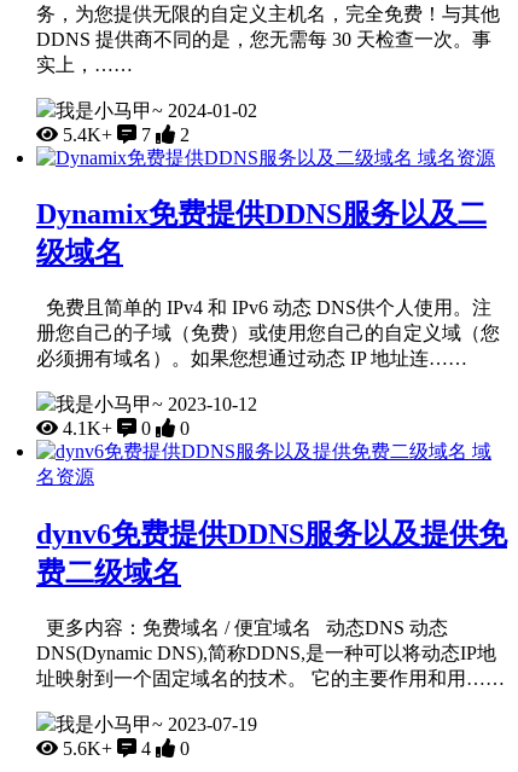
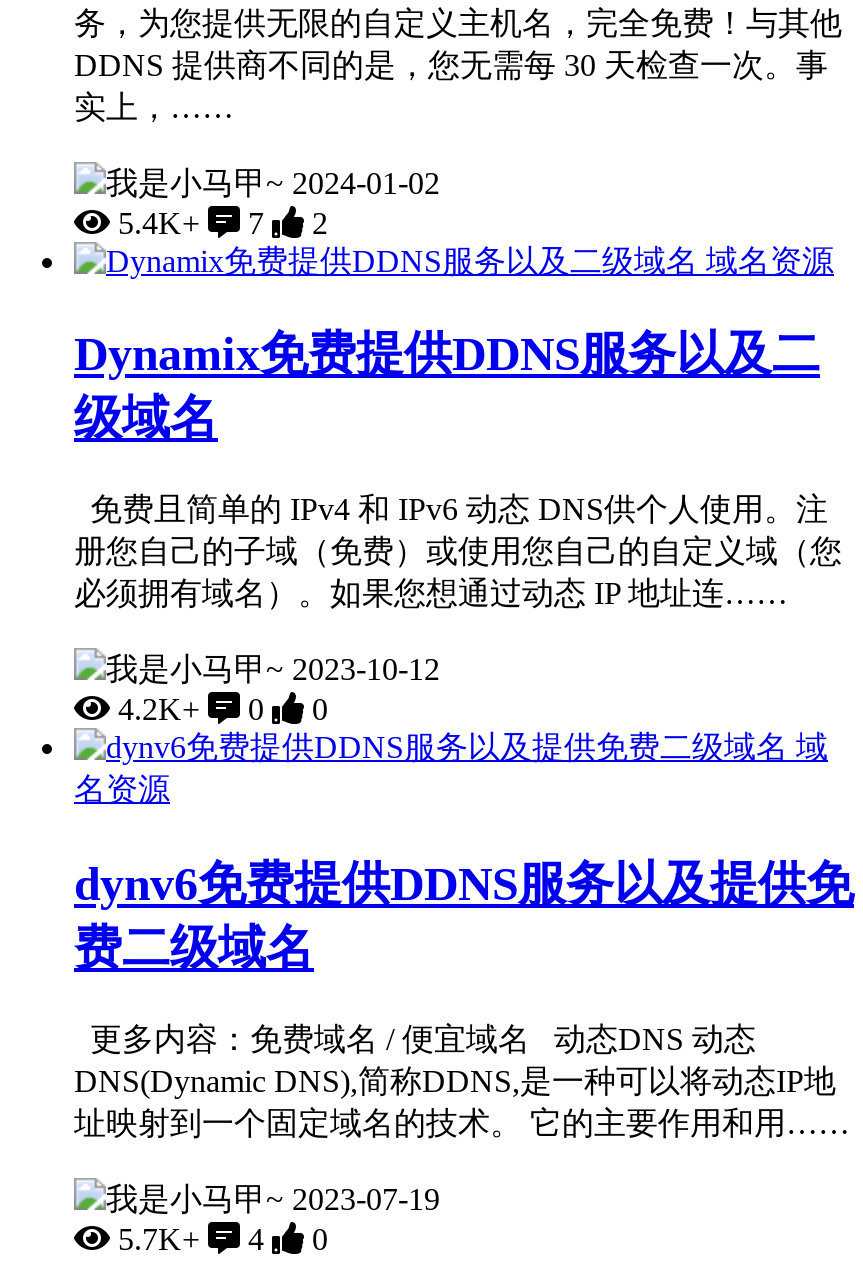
[58,418,117,439] 4.1K+ -> [110,693,208,727] 4.2K+
[58,738,190,759] 5.6K+ 4 0 -> [110,1222,328,1256] 5.7K+ 4 0

